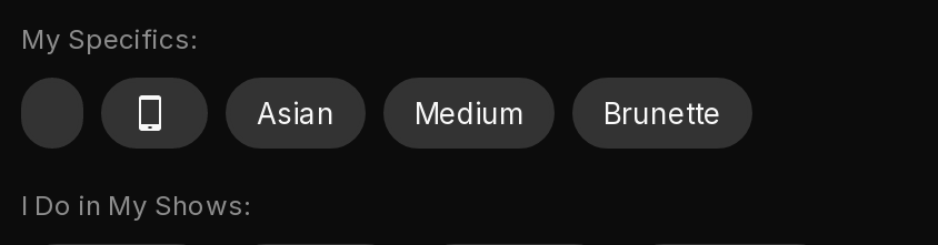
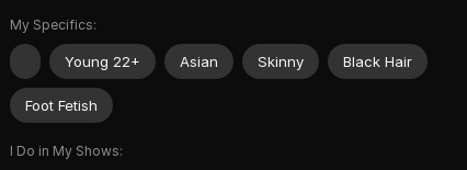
[415,95,721,131] Medium | Brunette -> [25,52,412,114] Skinny | Black Hair | Foot Fetish
none -> [65,52,140,70] Young 22+

